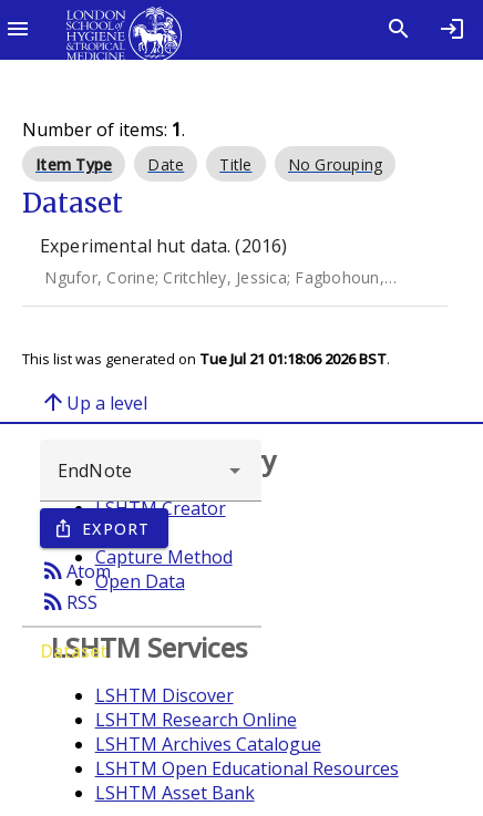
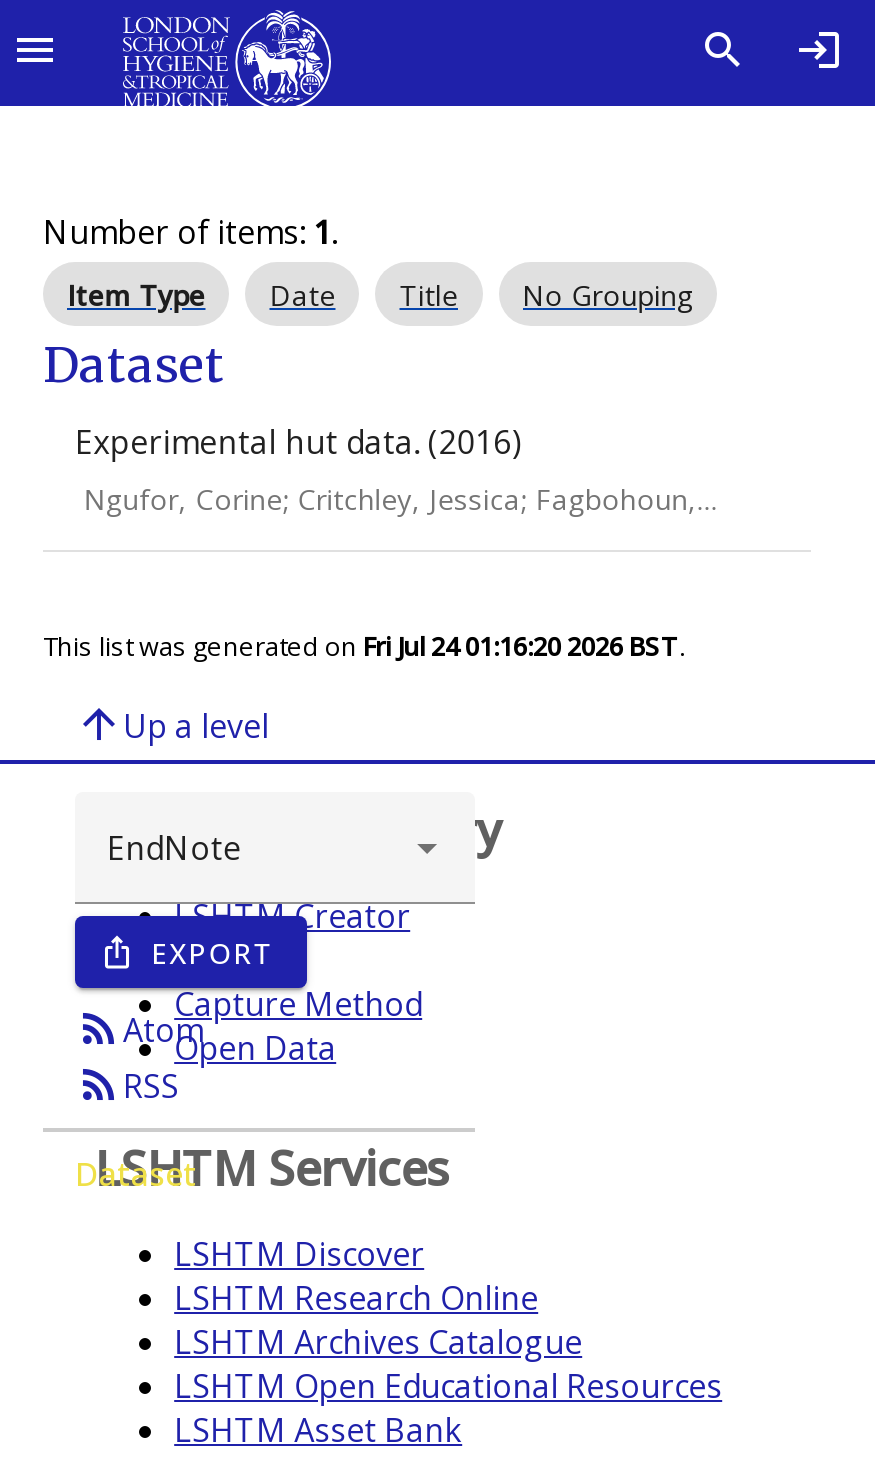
[22,349,390,369] This list was generated on Tue Jul 21 01:18:06 2026 BST. -> [43,628,685,664] This list was generated on Fri Jul 24 01:16:20 2026 BST.

